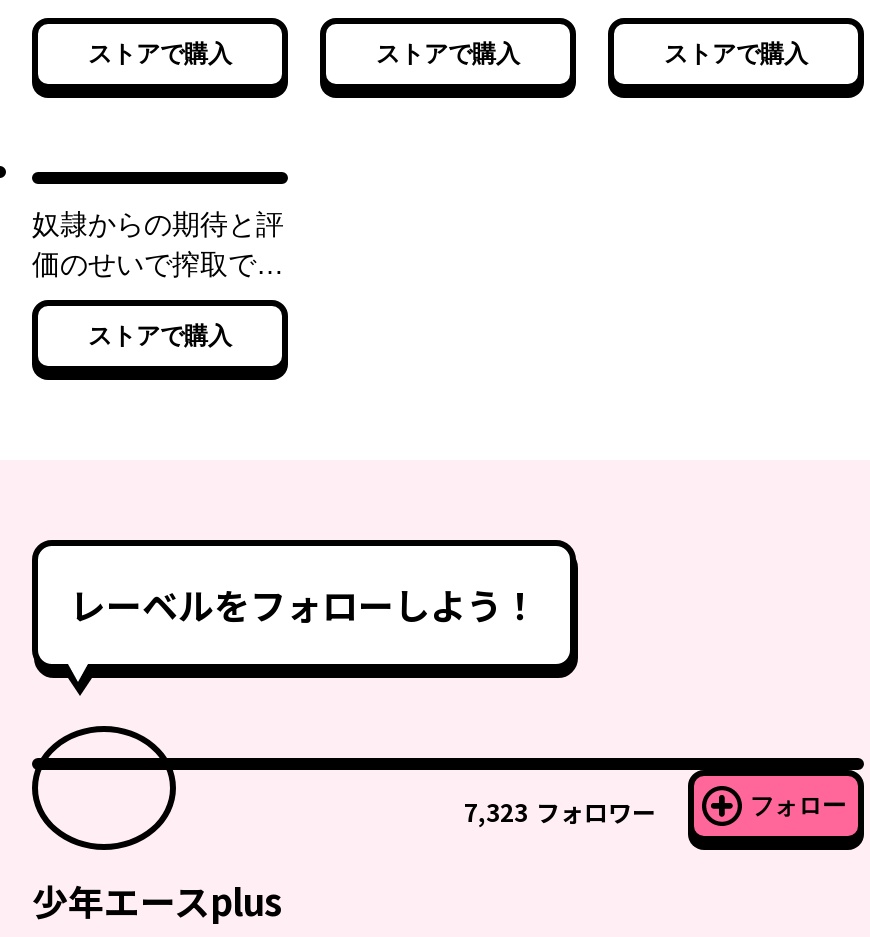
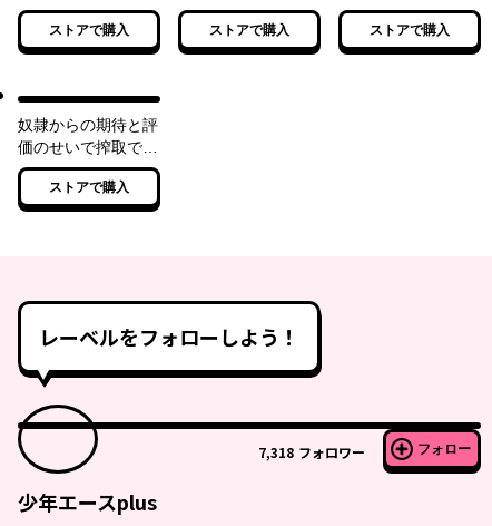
[464,793,656,827] 7,323 フォロワー -> [258,442,365,461] 7,318 フォロワー

